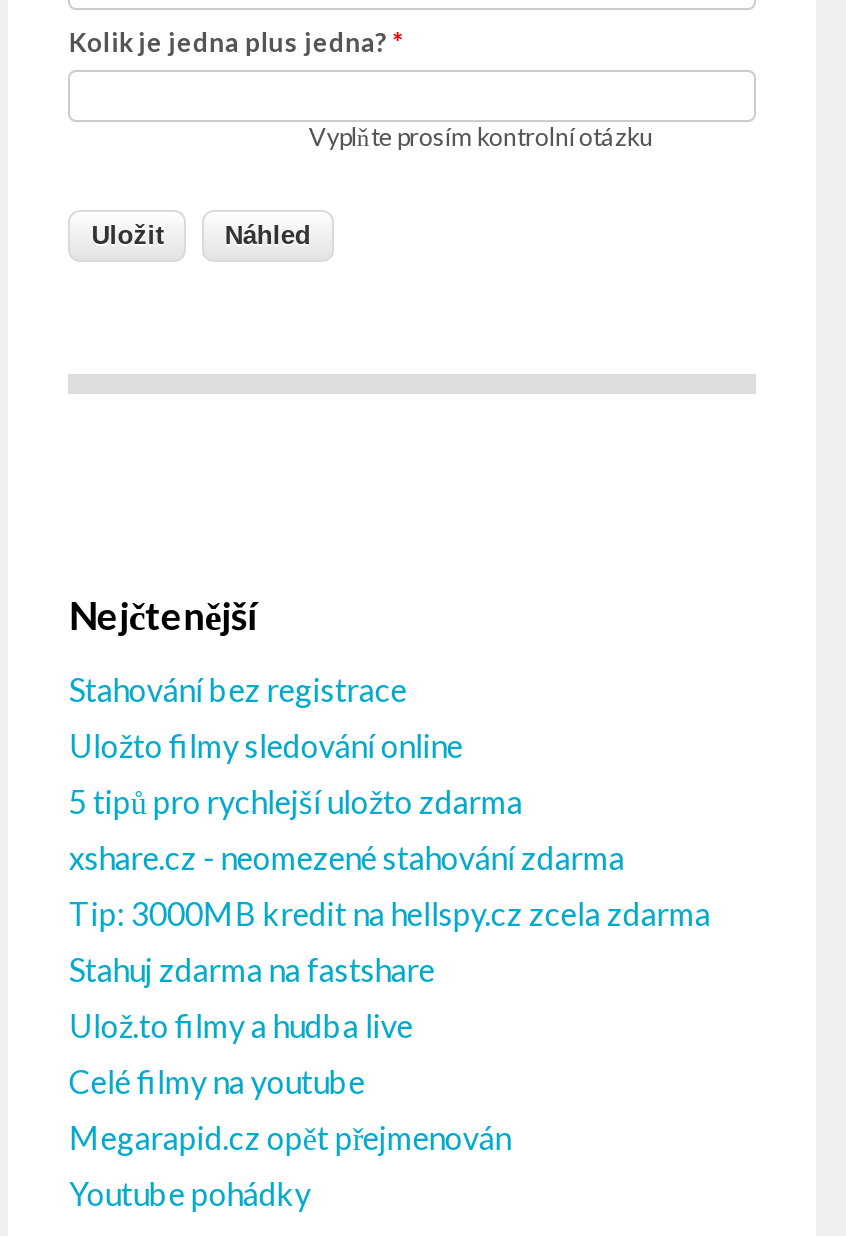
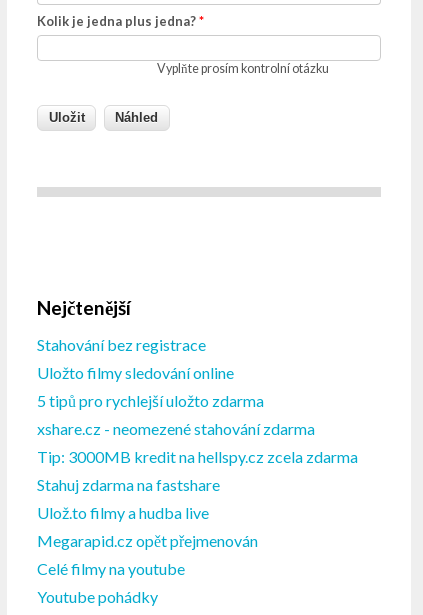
moved [69,1062,365,1100] -> [37,559,185,578]: Celé filmy na youtube
moved [69,1118,511,1156] -> [37,531,258,550]: Megarapid.cz opět přejmenován

